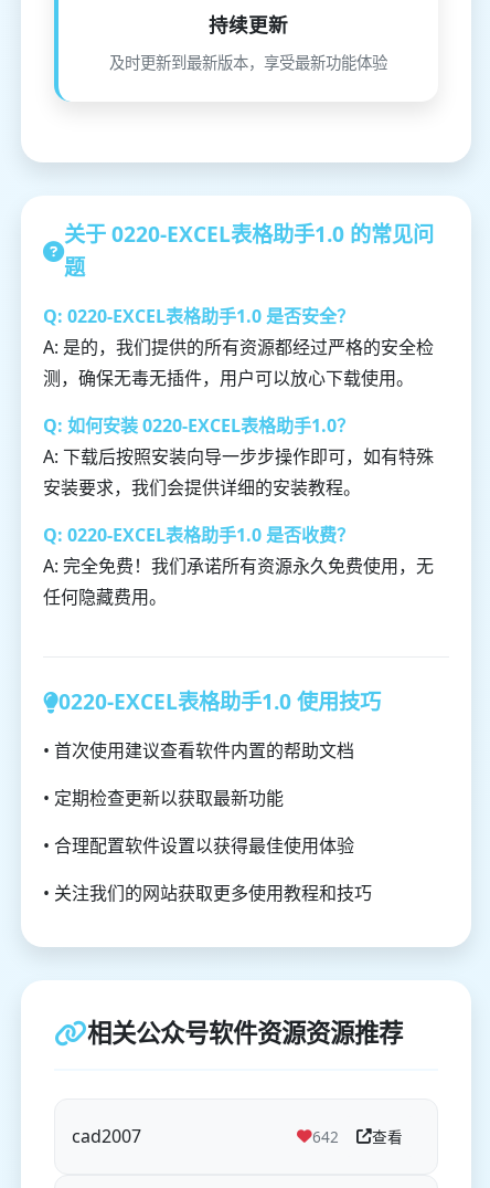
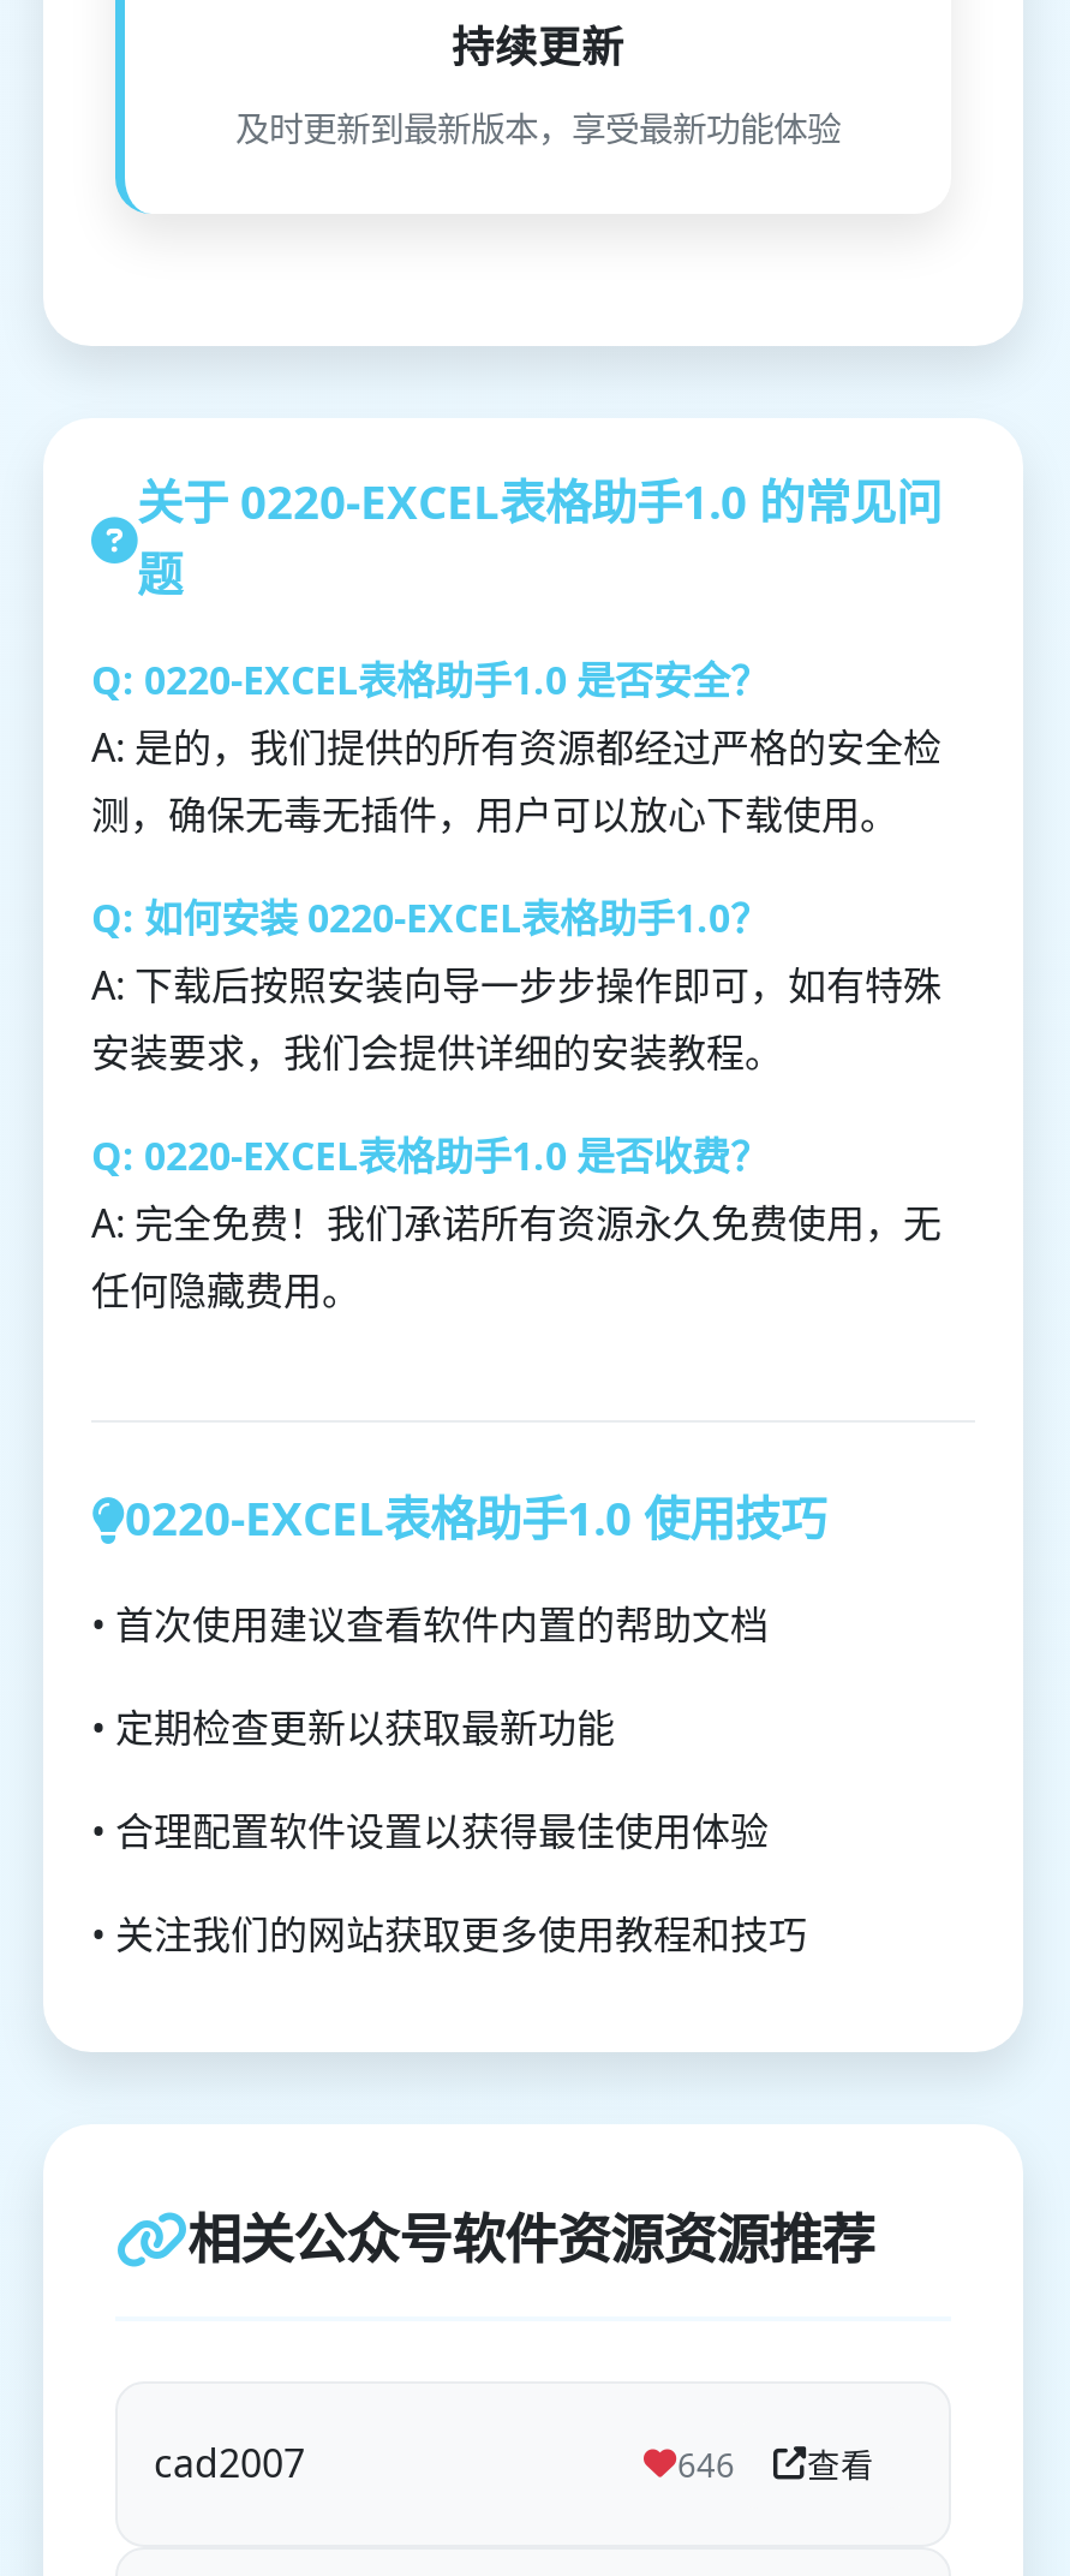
[312,1126,403,1147] 642 查看 -> [677,2441,874,2487] 646 查看

